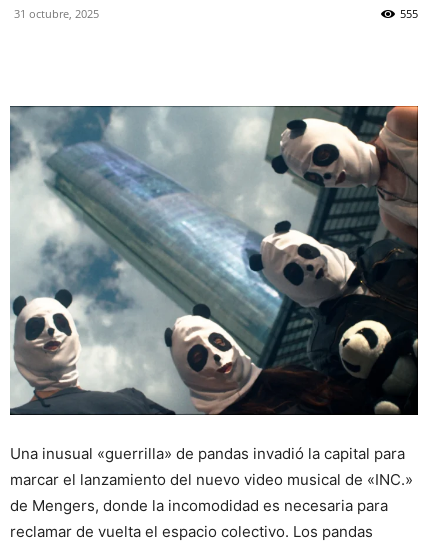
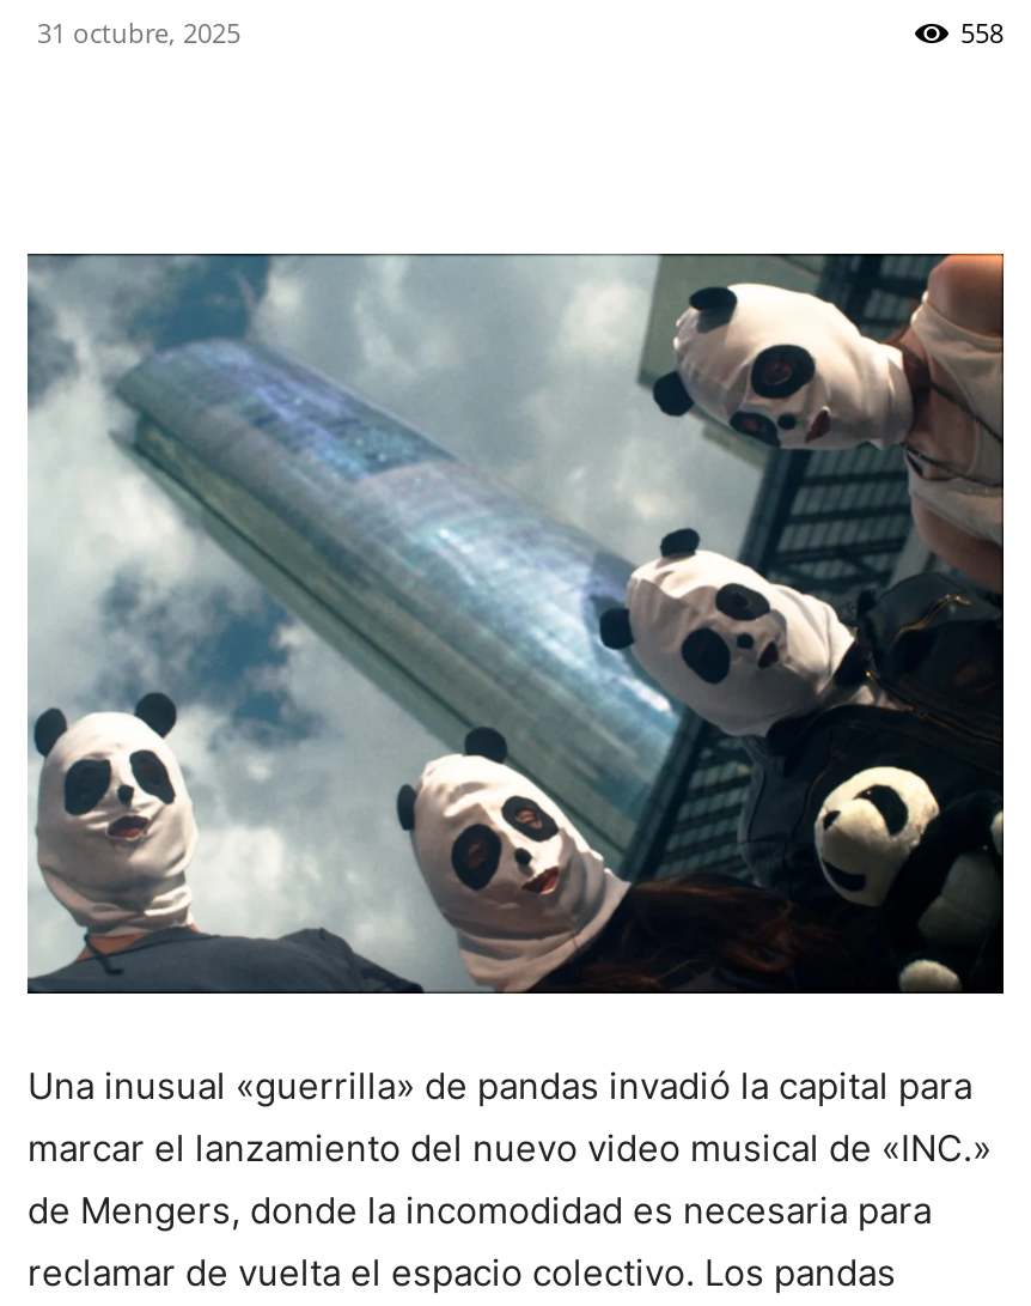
[400,6,418,21] 555 -> [960,14,1003,50] 558

